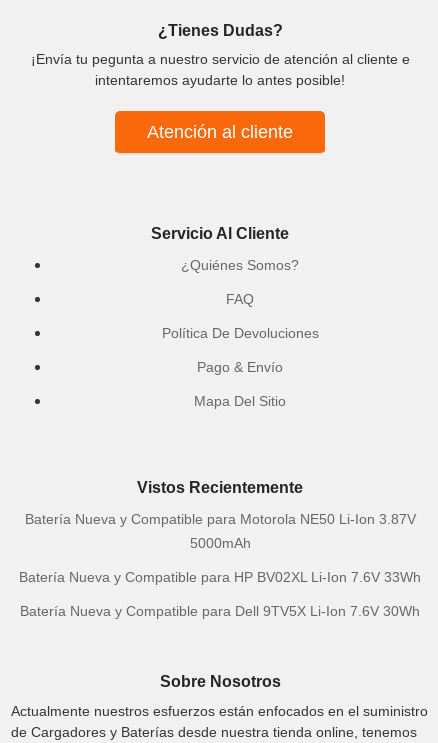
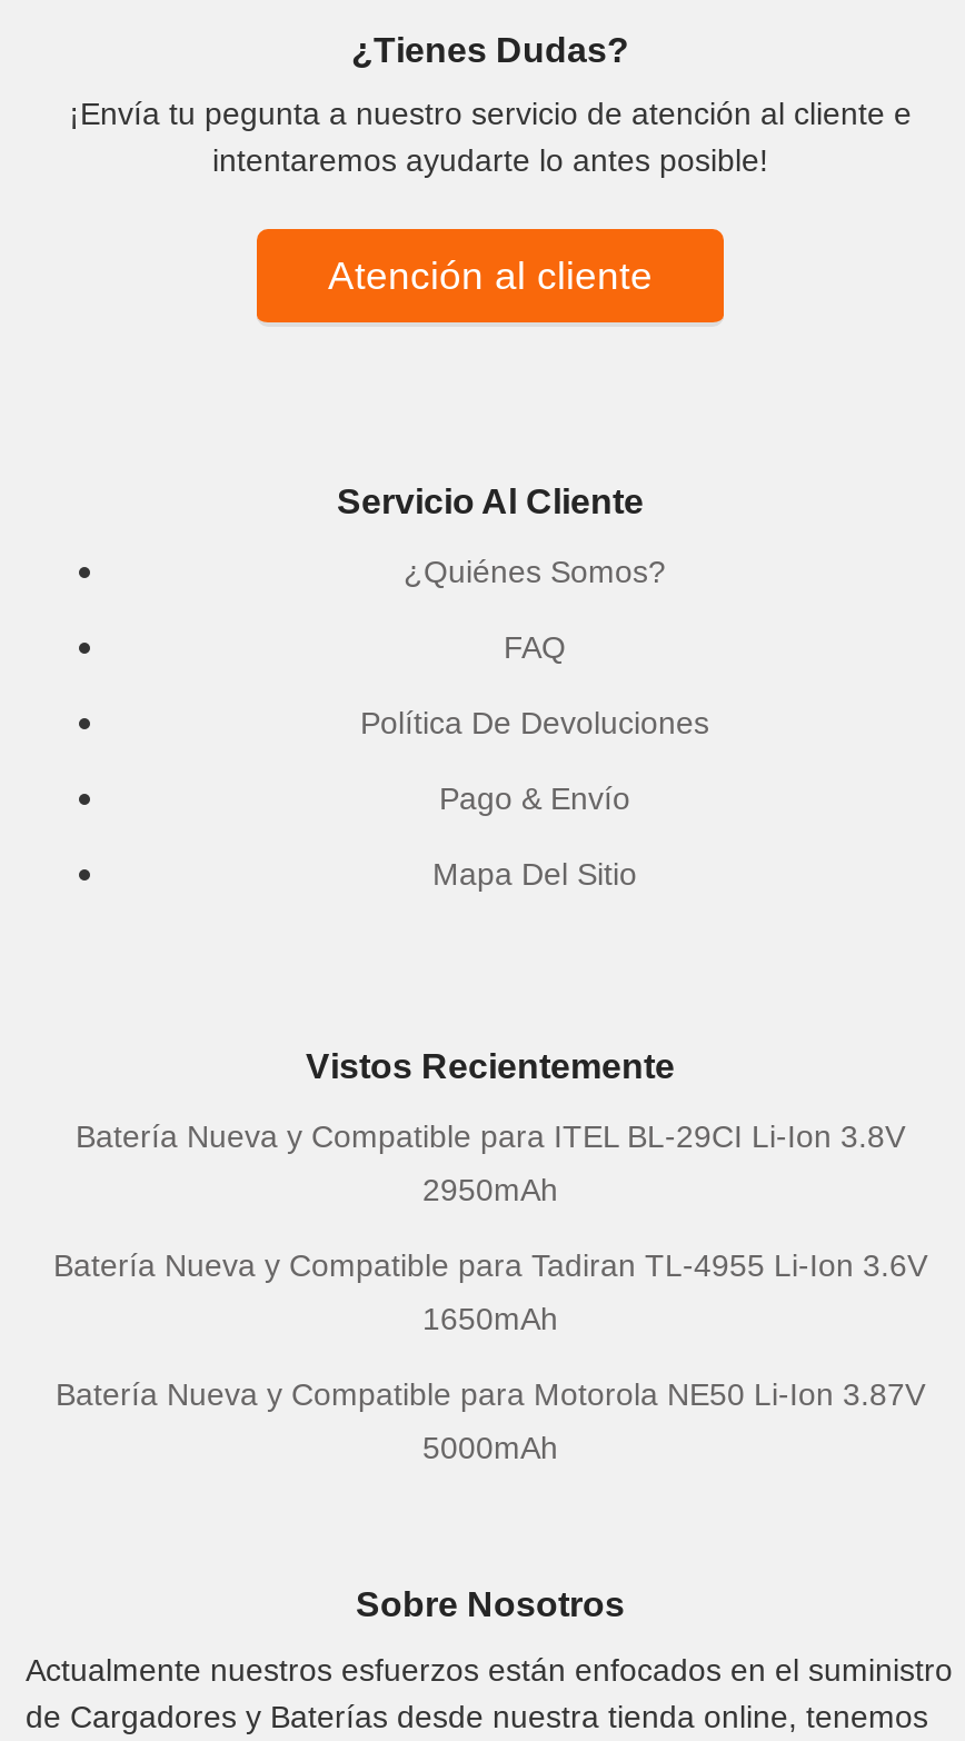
none -> [53,1119,927,1337] Batería Nueva y Compatible para ITEL BL-29CI Li-Ion 3.8V | 2950mAh | Batería Nueva y Compatible para Tadiran TL-4955 Li-Ion 3.6V | 1650mAh
moved [24,511,415,551] -> [56,1377,925,1466]: Batería Nueva y Compatible para Motorola NE50 Li-Ion 3.87V | 5000mAh
[19,569,421,619] Batería Nueva y Compatible para HP BV02XL Li-Ion 7.6V 33Wh | Batería Nueva y Compatible para Dell 9TV5X Li-Ion 7.6V 30Wh -> none

